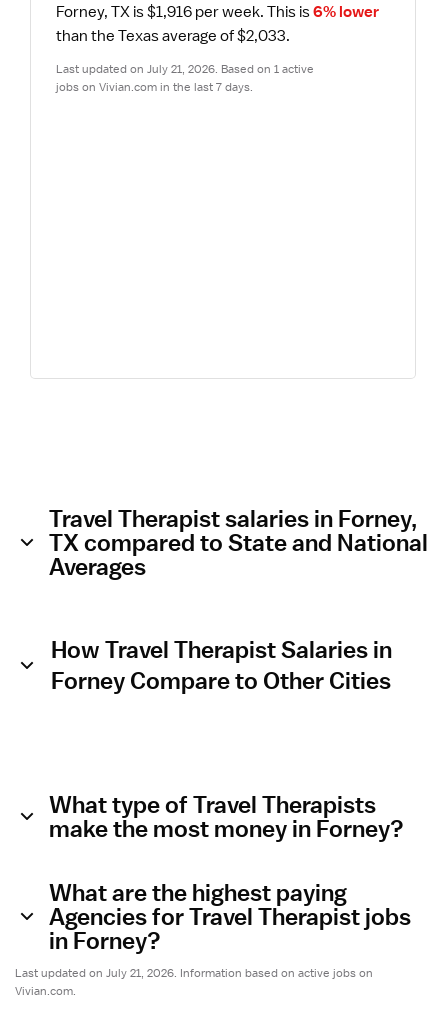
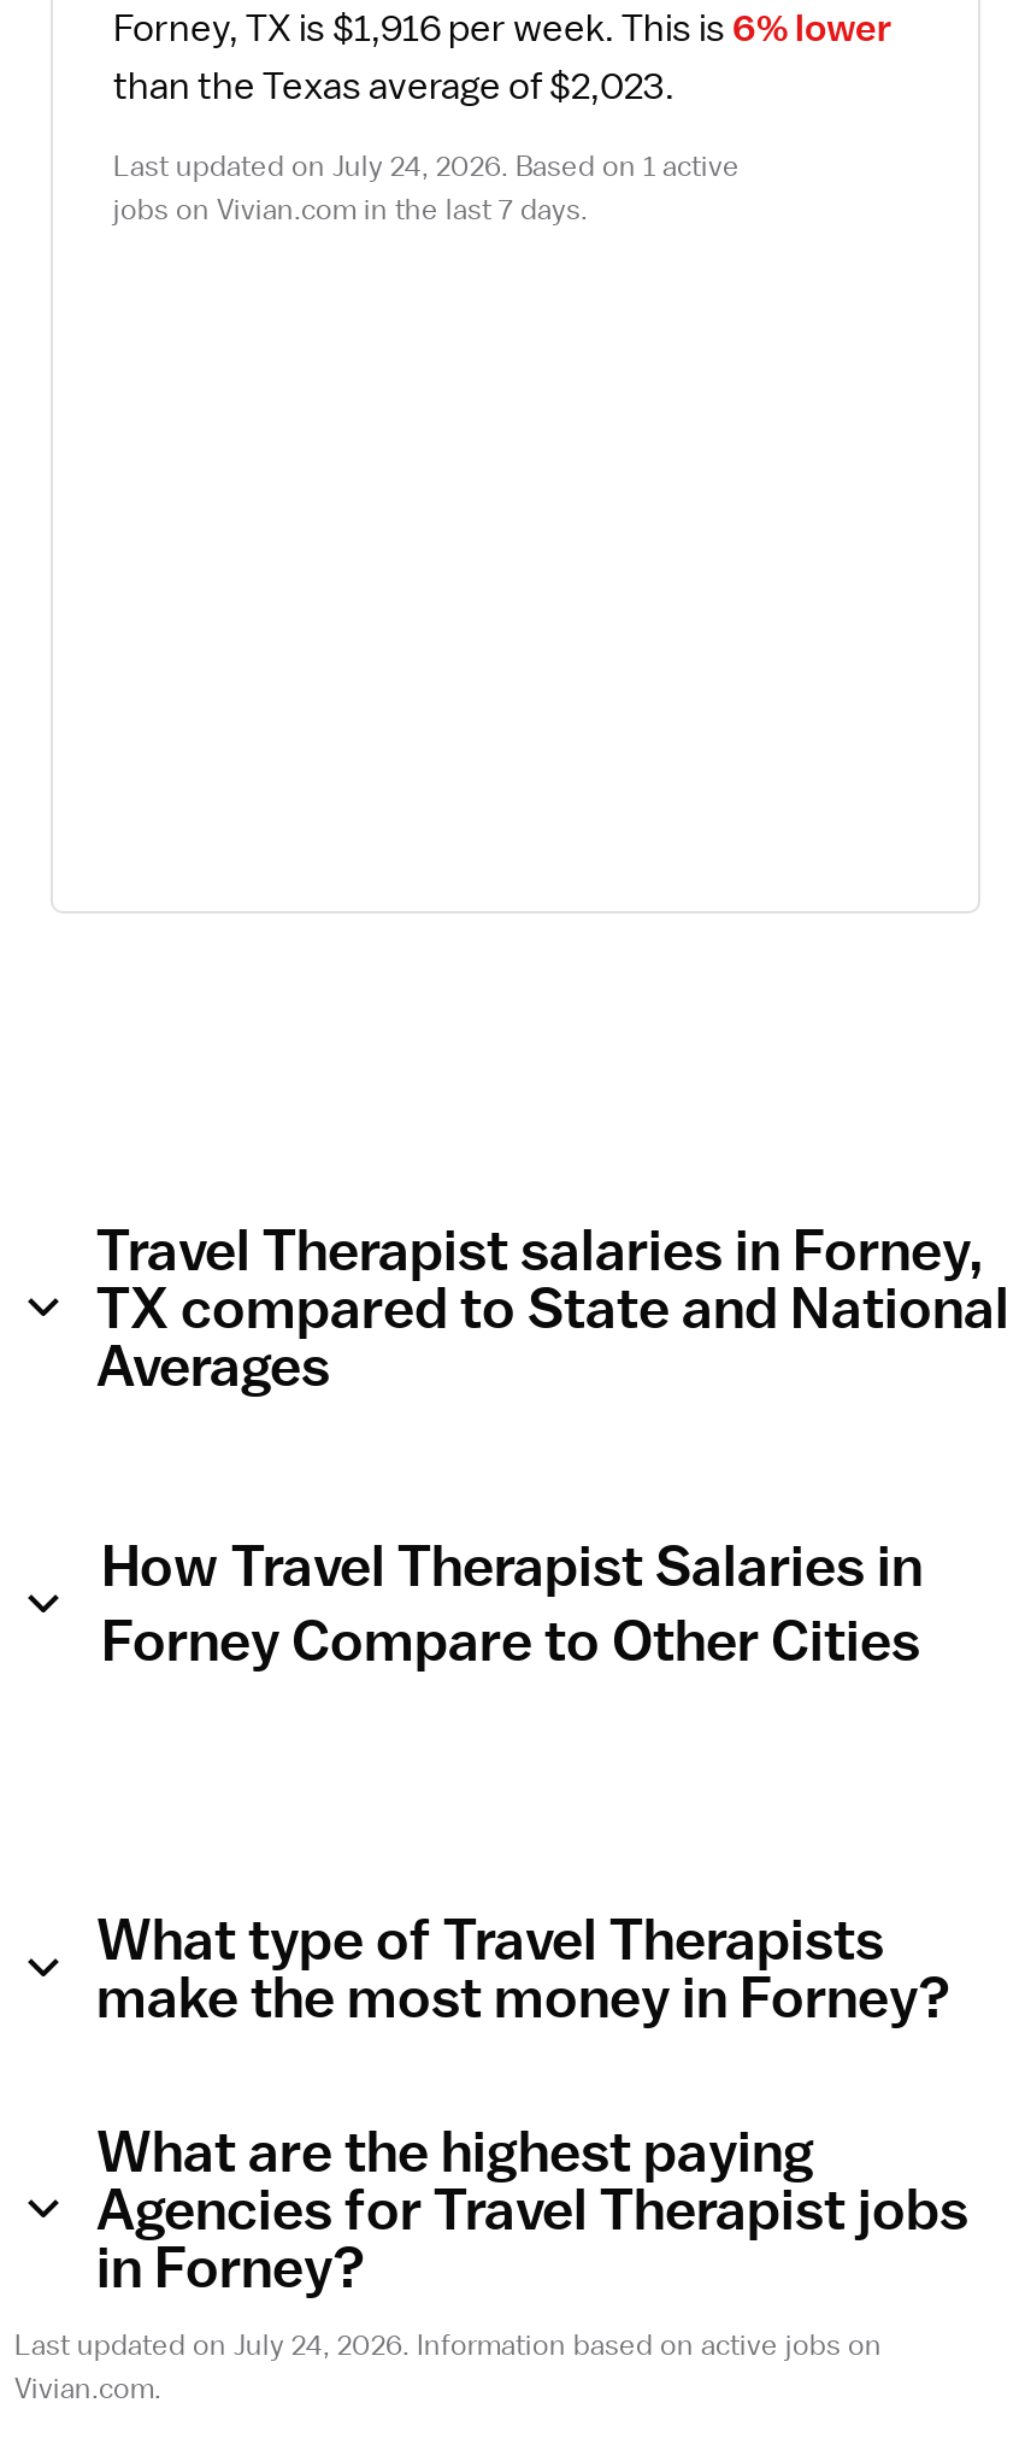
[56,26,290,46] than the Texas average of $2,033. -> [113,63,675,111] than the Texas average of $2,023.
[56,61,314,77] Last updated on July 21, 2026. Based on 1 active -> [113,147,740,186] Last updated on July 24, 2026. Based on 1 active
[15,965,373,981] Last updated on July 21, 2026. Information based on active jobs on -> [14,2326,882,2364] Last updated on July 24, 2026. Information based on active jobs on

